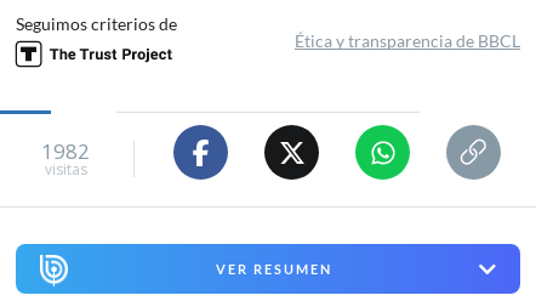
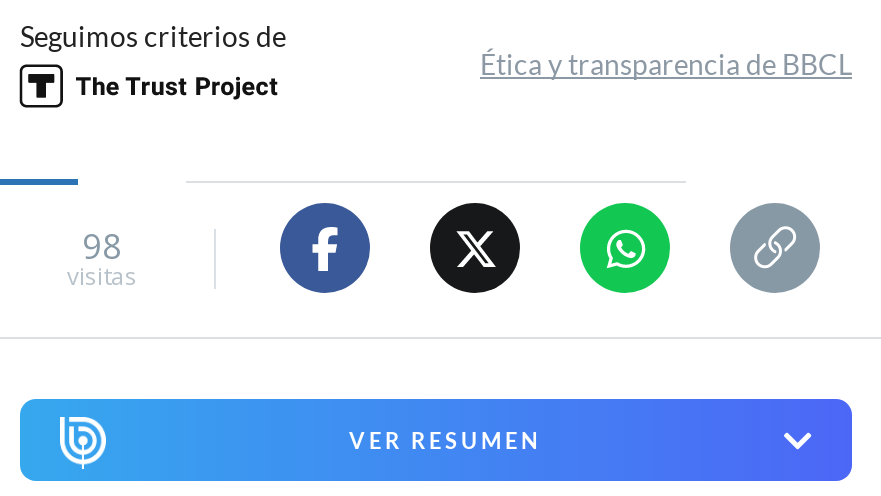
[41,137,90,165] 1982 -> [82,223,122,269] 98

